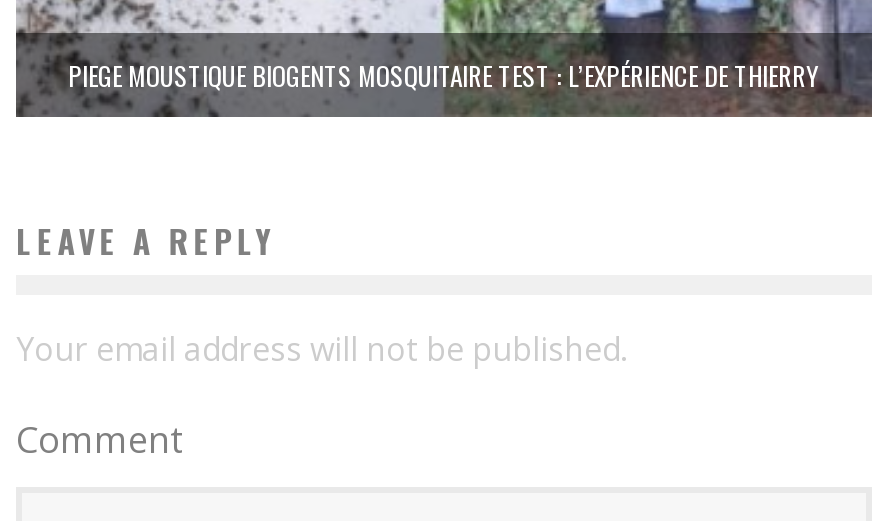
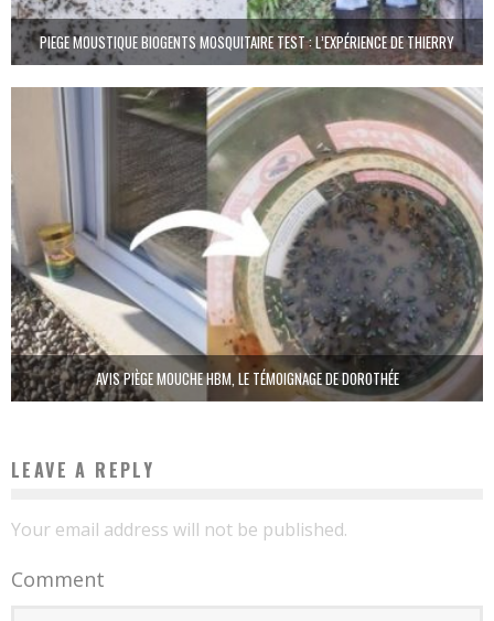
none -> [11,86,483,403] [image] | AVIS PIÈGE MOUCHE HBM, LE TÉMOIGNAGE DE DOROTHÉE

